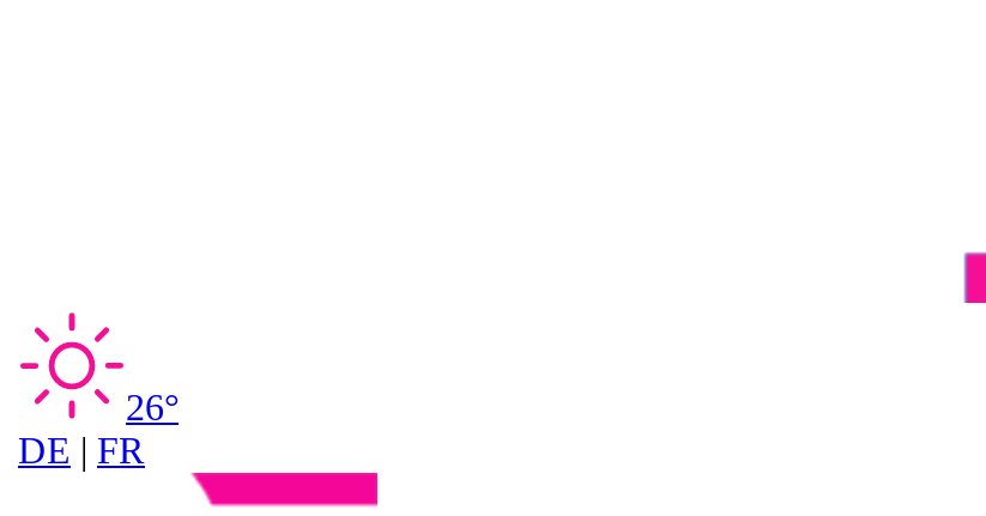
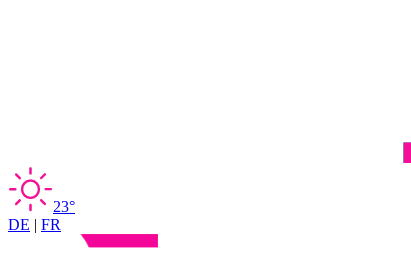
[126,387,179,427] 26° -> [53,198,75,215] 23°

